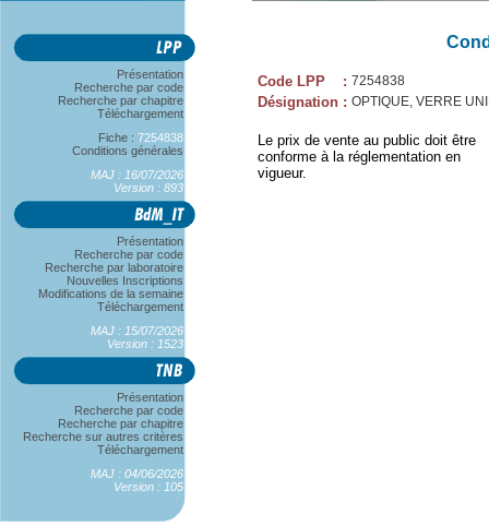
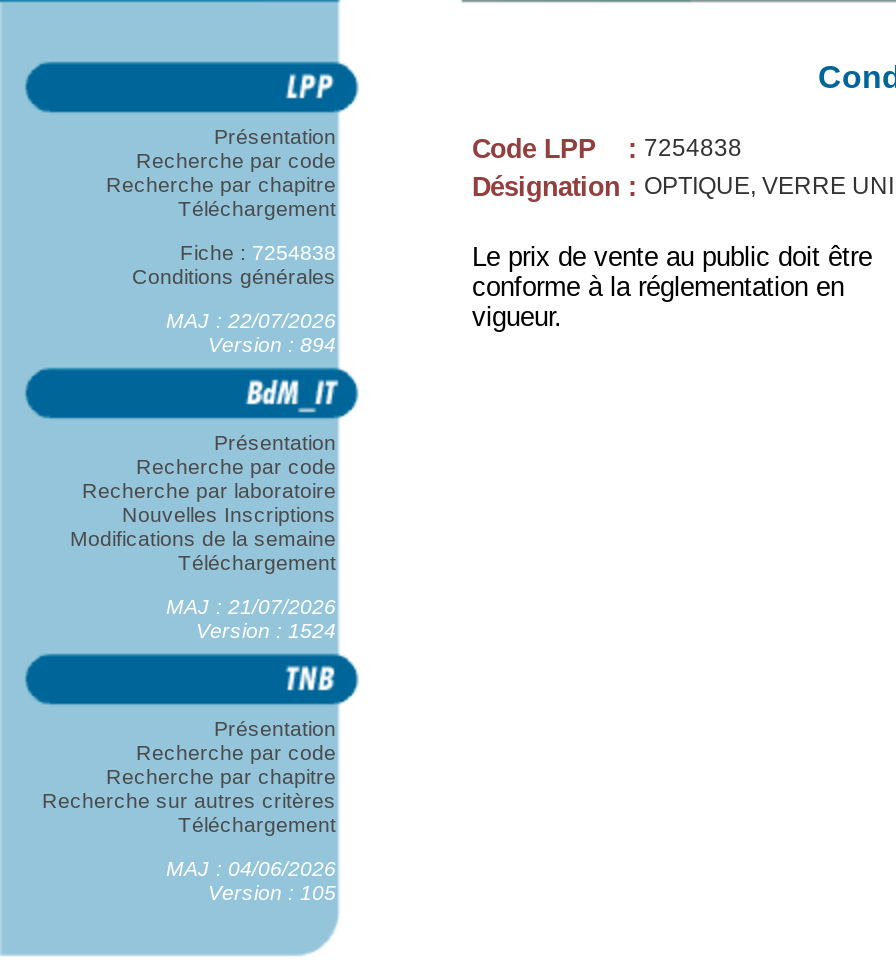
[91,168,183,181] MAJ : 16/07/2026 -> [166,308,336,332] MAJ : 22/07/2026
[114,181,183,194] Version : 893 -> [208,332,336,356] Version : 894
[91,324,183,337] MAJ : 15/07/2026 -> [166,594,336,618] MAJ : 21/07/2026
[107,337,183,350] Version : 1523 -> [196,618,336,642] Version : 1524

